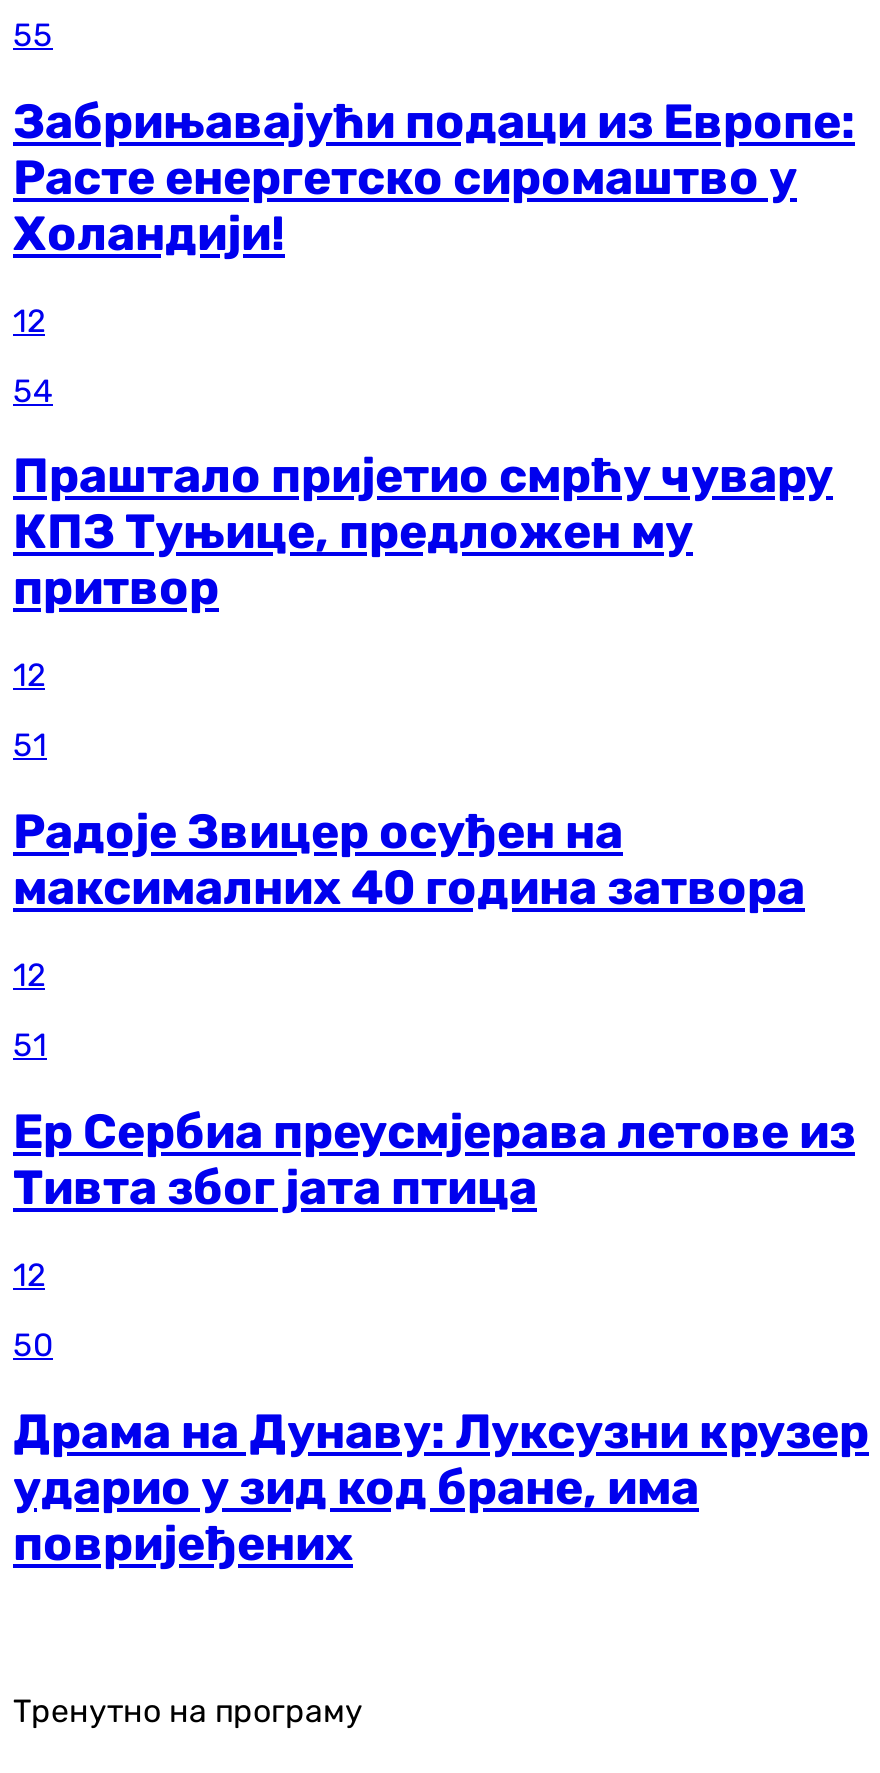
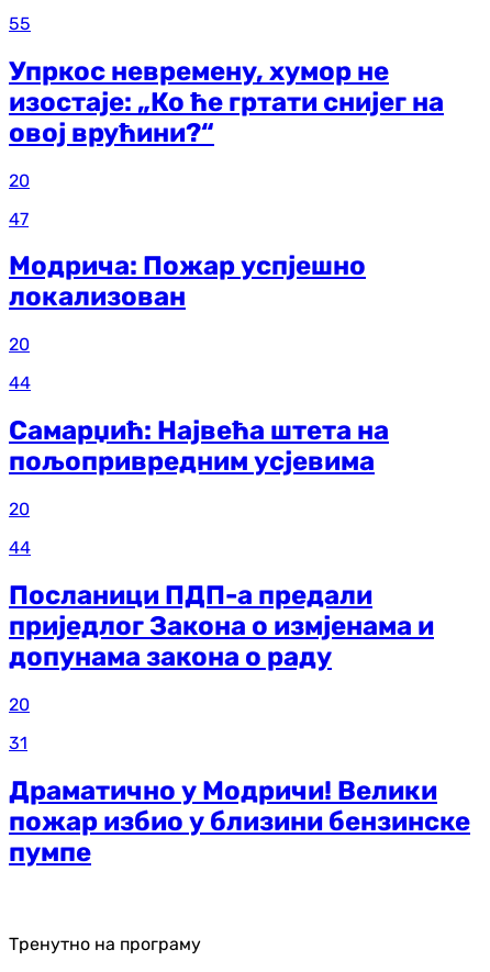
[13,93,855,261] Забрињавајући подаци из Европе: | Расте енергетско сиромаштво у | Холандији! -> [9,56,444,148] Упркос невремену, хумор не | изостаје: „Ко ће гртати снијег на | овој врућини?“
[13,301,45,339] 12 -> [9,170,30,191] 20
[13,371,53,409] 54 -> [9,208,29,229] 47
[13,449,833,617] Праштало пријетио смрћу чувару | КПЗ Туњице, предложен му | притвор -> [9,251,366,312] Модрича: Пожар успјешно | локализован
[13,657,45,695] 12 -> [9,334,30,355] 20
[13,727,47,765] 51 -> [9,373,31,394] 44
[13,804,805,916] Радоје Звицер осуђен на | максималних 40 година затвора -> [9,415,389,477] Самарџић: Највећа штета на | пољопривредним усјевима
[13,956,45,994] 12 -> [9,499,30,520] 20
[13,1026,47,1064] 51 -> [9,537,31,558] 44
[13,1104,855,1216] Ер Сербиа преусмјерава летове из | Тивта због јата птица -> [9,580,434,672] Посланици ПДП-а предали | приједлог Закона о измјенама и | допунама закона о раду
[13,1256,45,1294] 12 -> [9,694,30,715] 20
[13,1326,53,1364] 50 -> [9,732,27,753] 31
[13,1404,869,1572] Драма на Дунаву: Луксузни крузер | ударио у зид код бране, има | повријеђених -> [9,775,470,867] Драматично у Модричи! Велики | пожар избио у близини бензинске | пумпе

